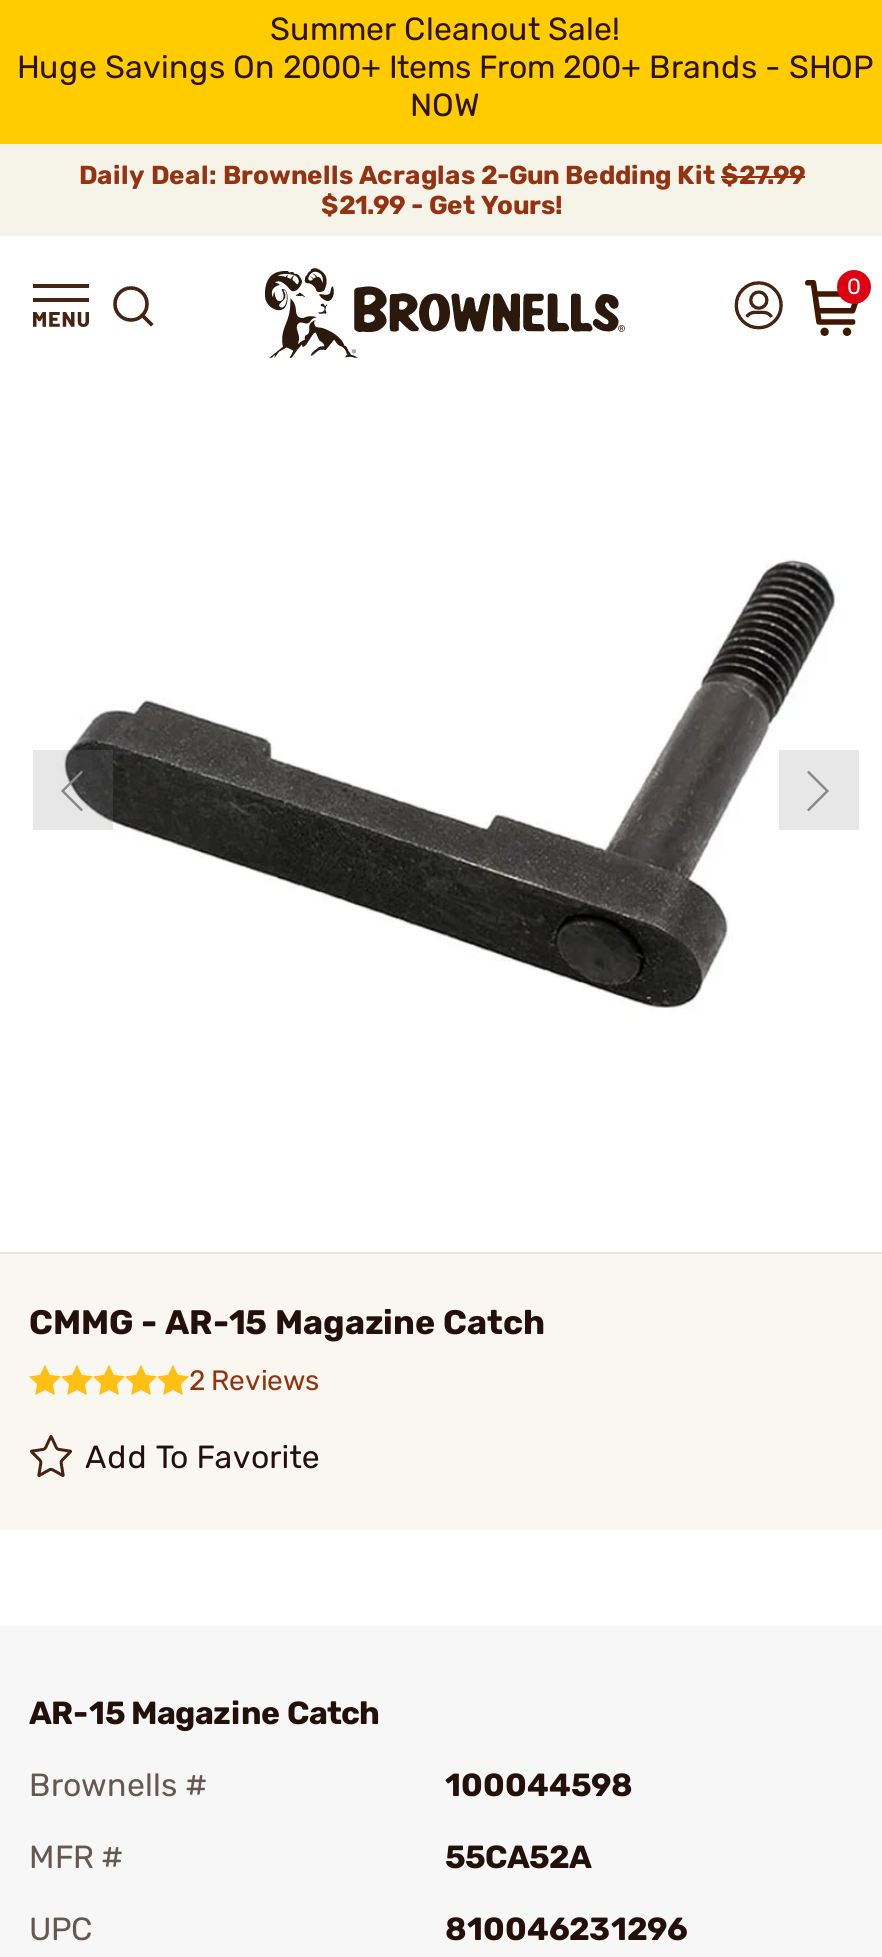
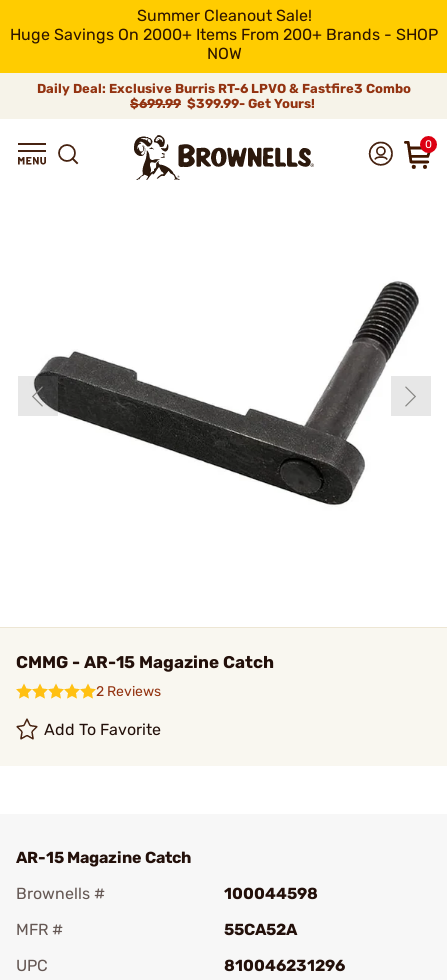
[79,160,805,220] Daily Deal: Brownells Acraglas 2-Gun Bedding Kit $27.99 | $21.99 - Get Yours! -> [37,81,411,111] Daily Deal: Exclusive Burris RT-6 LPVO & Fastfire3 Combo | $699.99 $399.99- Get Yours!

